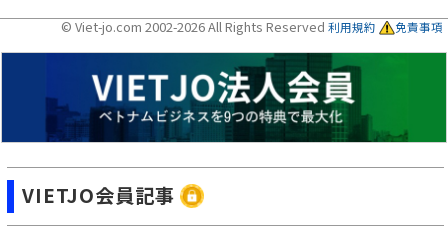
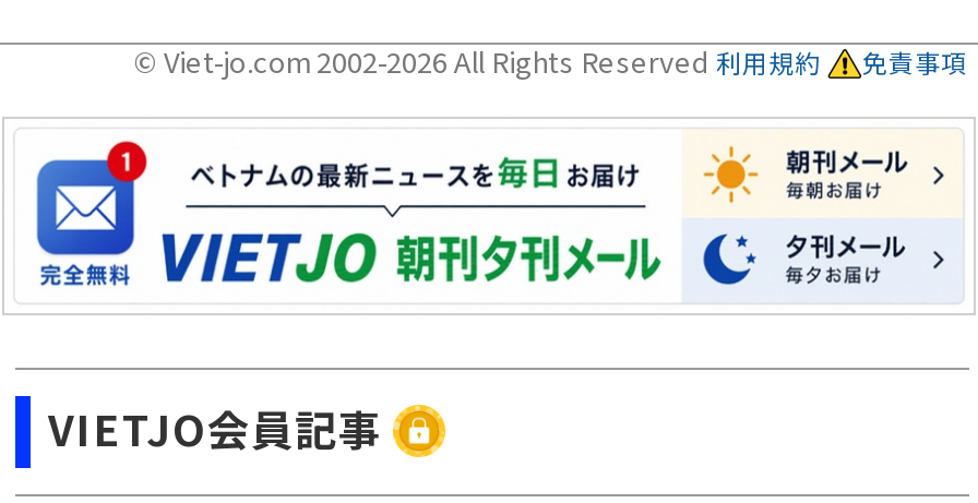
[3,52,445,143] [image] -> [7,119,971,313] [image]

